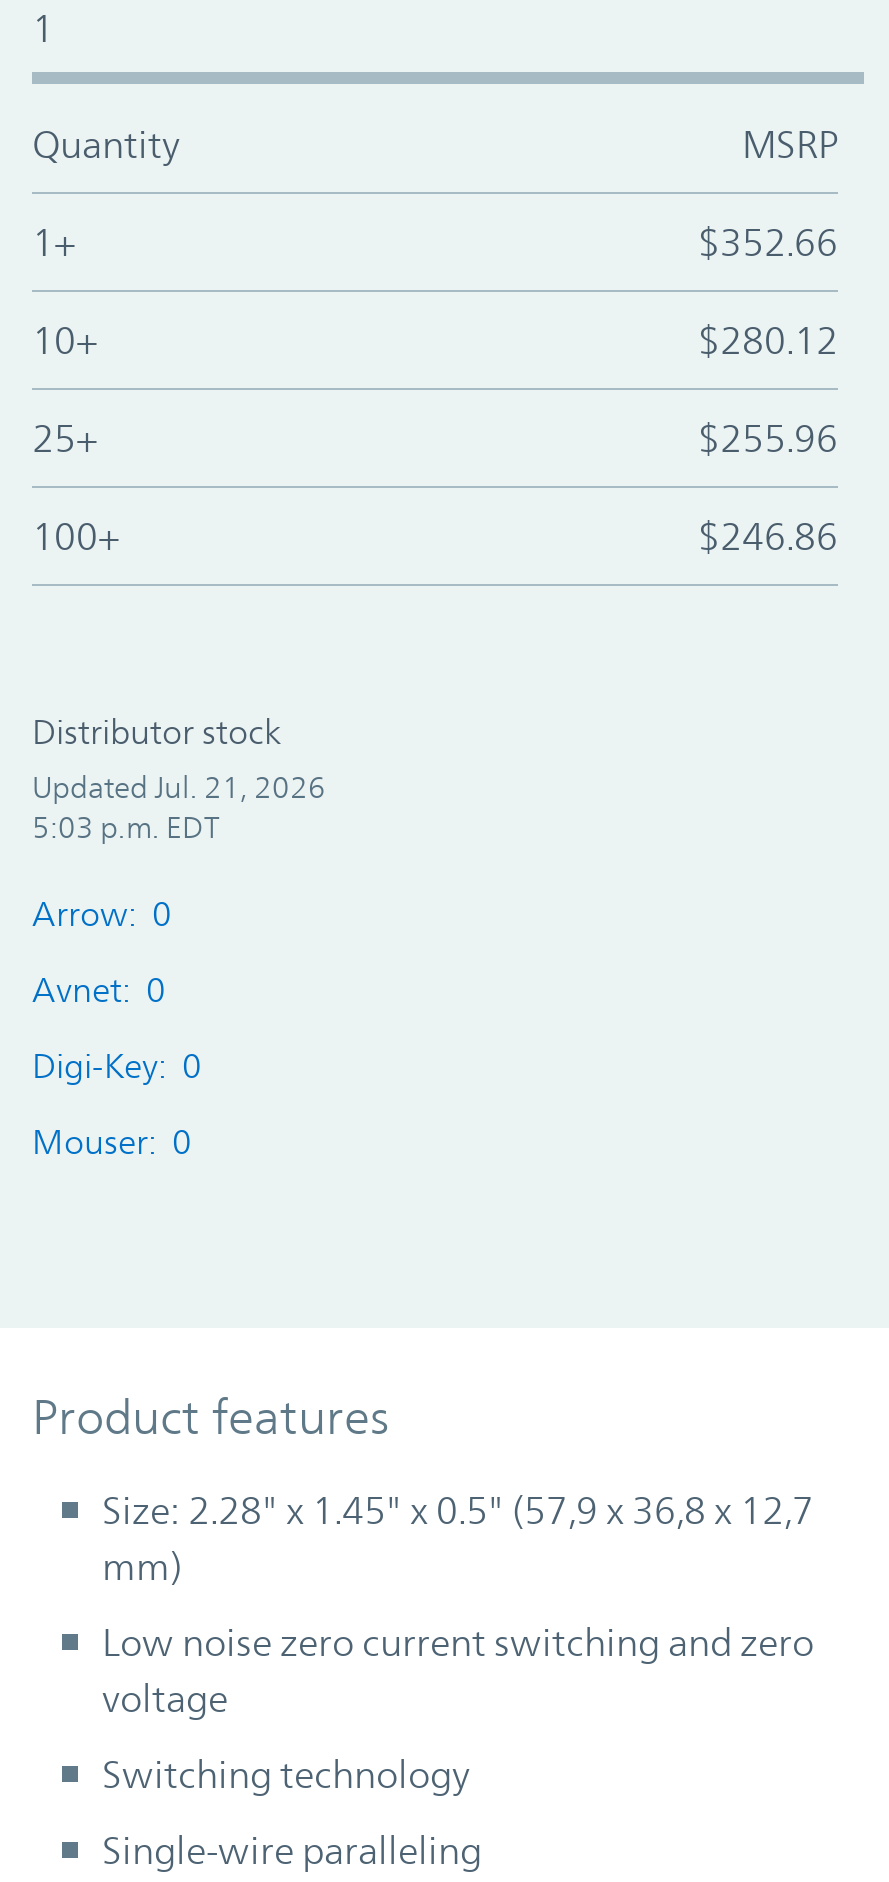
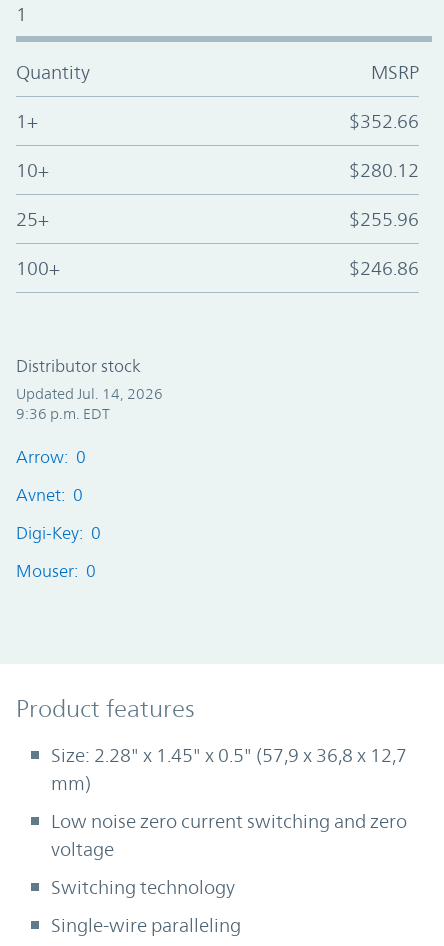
[32,771,326,805] Updated Jul. 21, 2026 -> [16,385,163,402] Updated Jul. 14, 2026
[32,811,220,845] 5:03 p.m. EDT -> [16,405,110,422] 9:36 p.m. EDT

